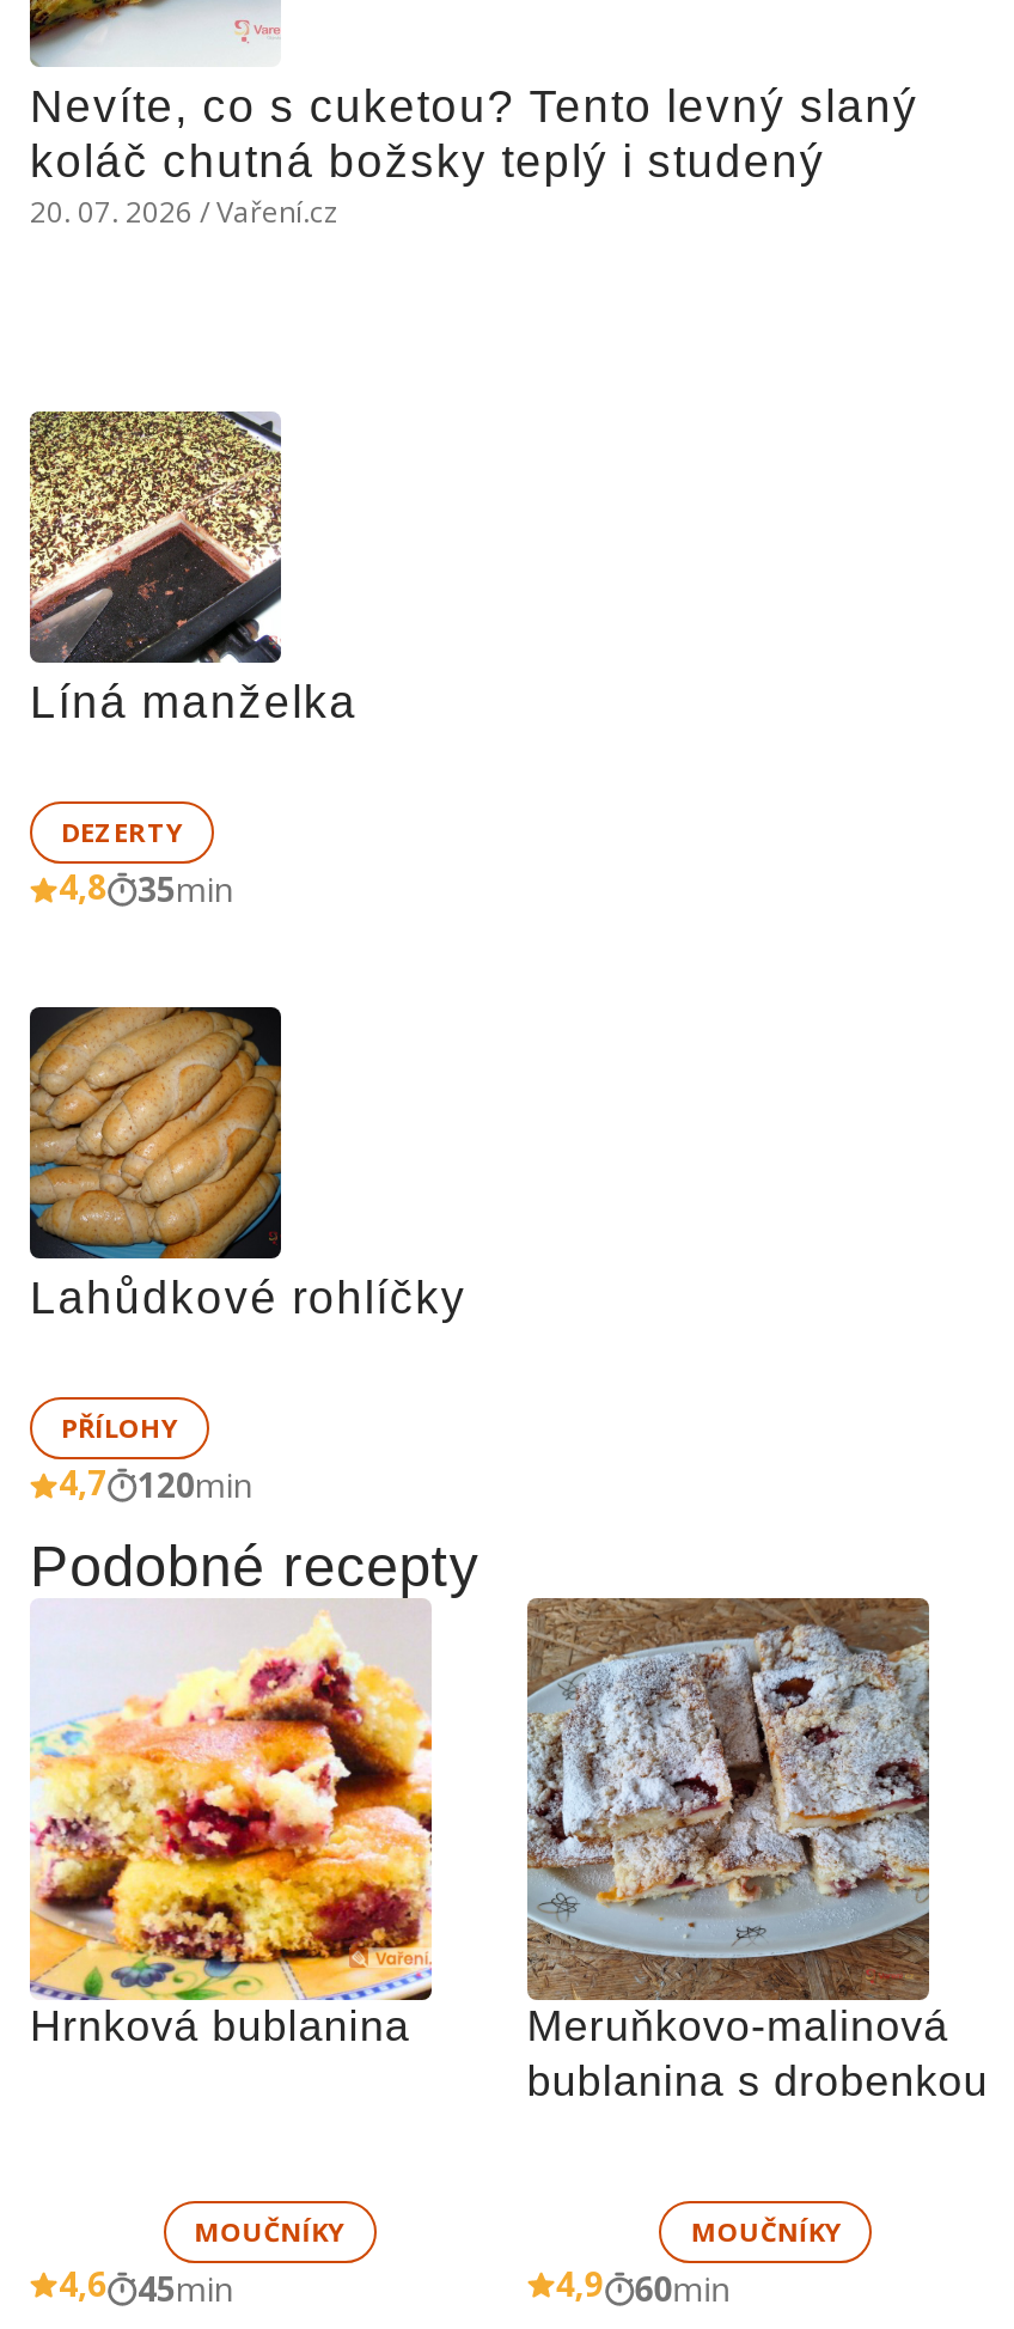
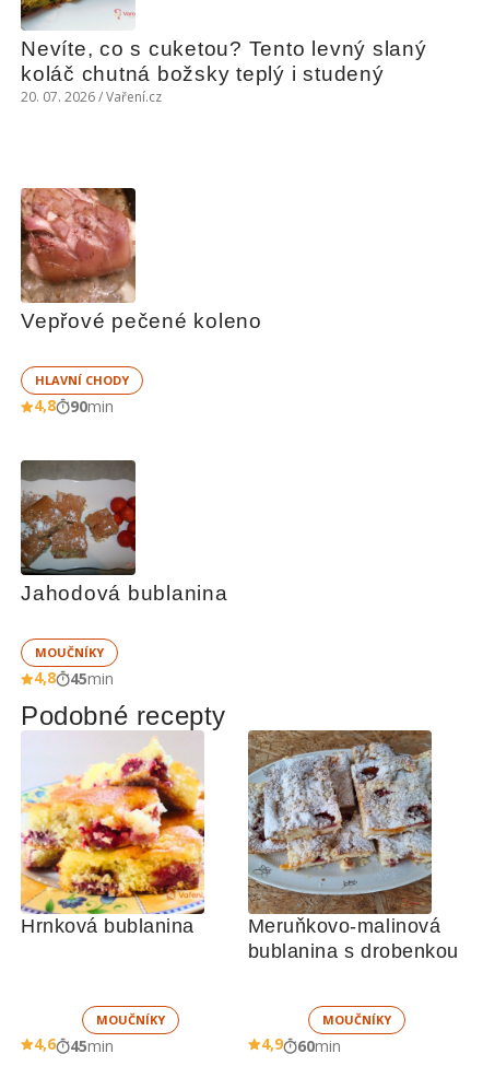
[28,409,357,727] [image] | Líná manželka -> [20,187,262,332] [image] | Vepřové pečené koleno
[61,813,183,849] DEZERTY -> [35,372,129,388] HLAVNÍ CHODY
[59,864,233,912] 4,8 35min -> [34,395,114,417] 4,8 90min
[28,1007,467,1323] [image] | Lahůdkové rohlíčky -> [20,460,228,605] [image] | Jahodová bublanina
[59,1409,252,1507] PŘÍLOHY | 4,7 | 120min -> [34,644,114,689] MOUČNÍKY | 4,8 | 45min

